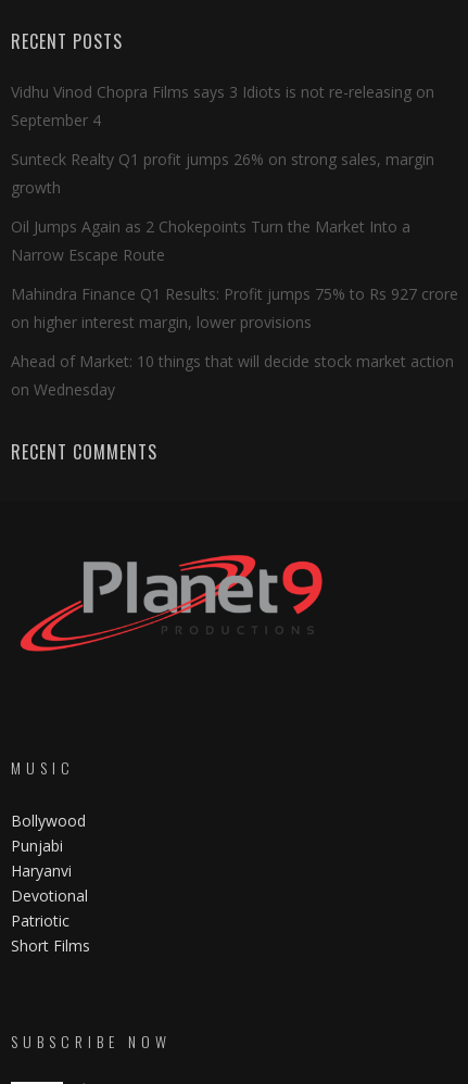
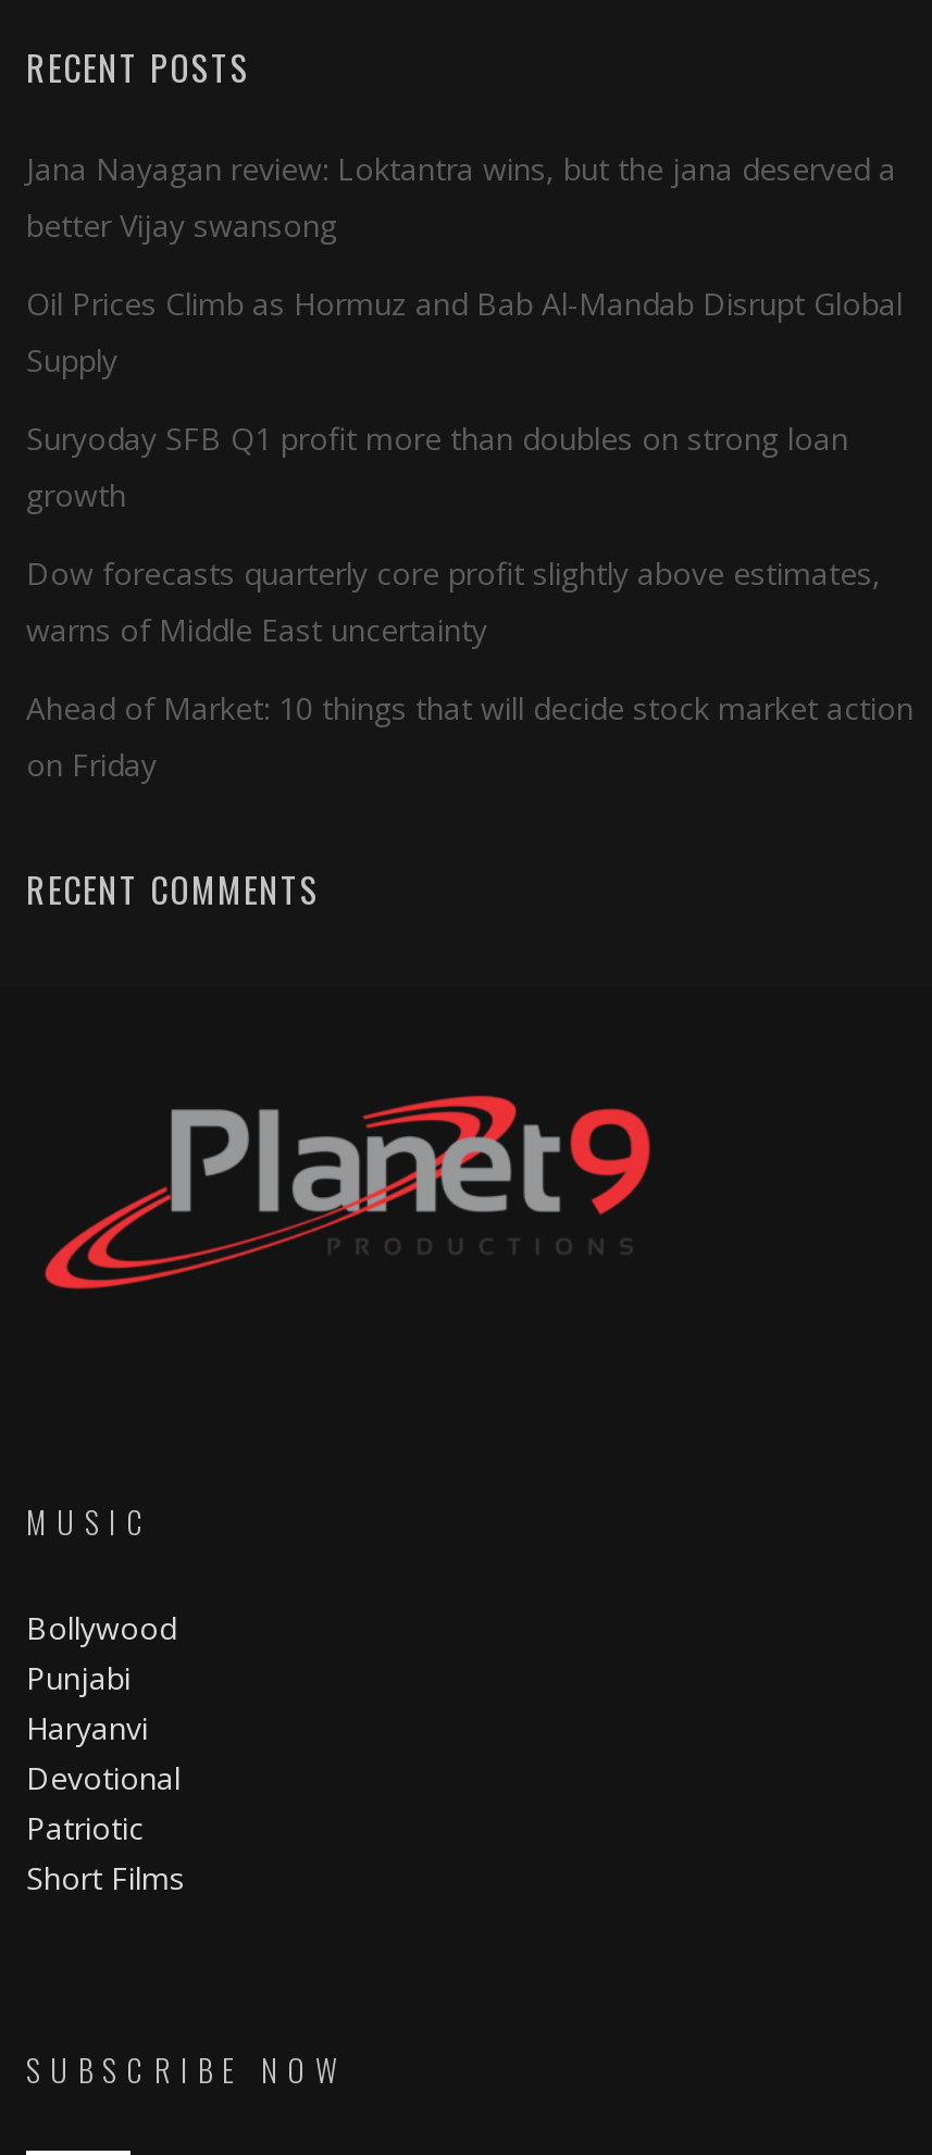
[11,81,434,169] Vidhu Vinod Chopra Films says 3 Idiots is not re-releasing on | September 4 | Sunteck Realty Q1 profit jumps 26% on strong sales, margin -> [26,148,903,459] Jana Nayagan review: Loktantra wins, but the jana deserved a | better Vijay swansong | Oil Prices Climb as Hormuz and Bab Al-Mandab Disrupt Global | Supply | Suryoday SFB Q1 profit more than doubles on strong loan
moved [11,177,61,198] -> [26,474,126,515]: growth
[11,216,458,332] Oil Jumps Again as 2 Chokepoints Turn the Market Into a | Narrow Escape Route | Mahindra Finance Q1 Results: Profit jumps 75% to Rs 927 crore | on higher interest margin, lower provisions -> [26,552,881,650] Dow forecasts quarterly core profit slightly above estimates, | warns of Middle East uncertainty
[11,379,115,400] on Wednesday -> [26,744,157,785] on Friday

